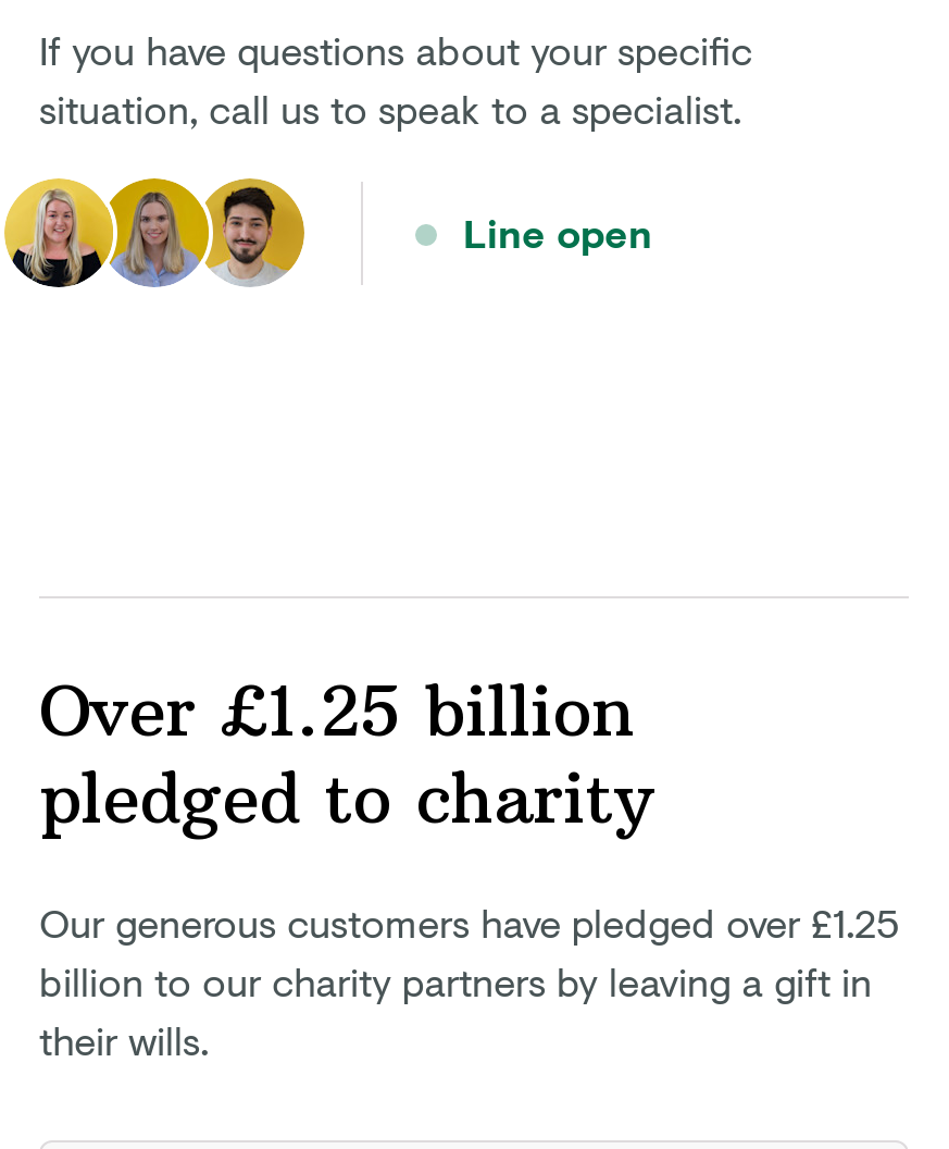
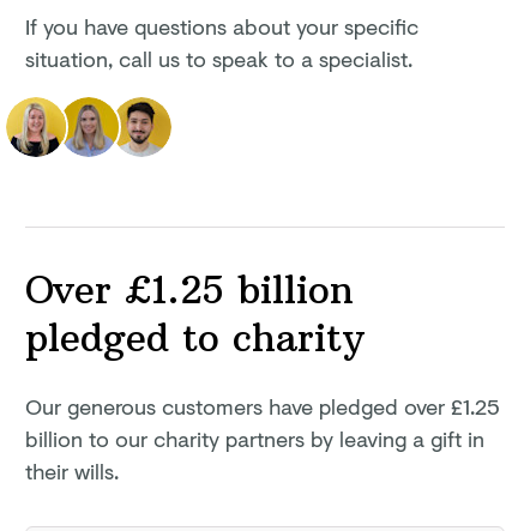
[463,204,652,261] Line open -> none

